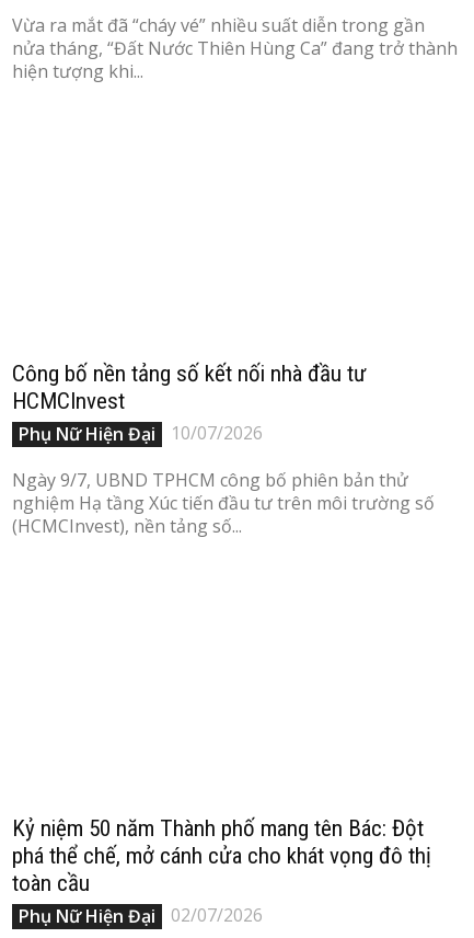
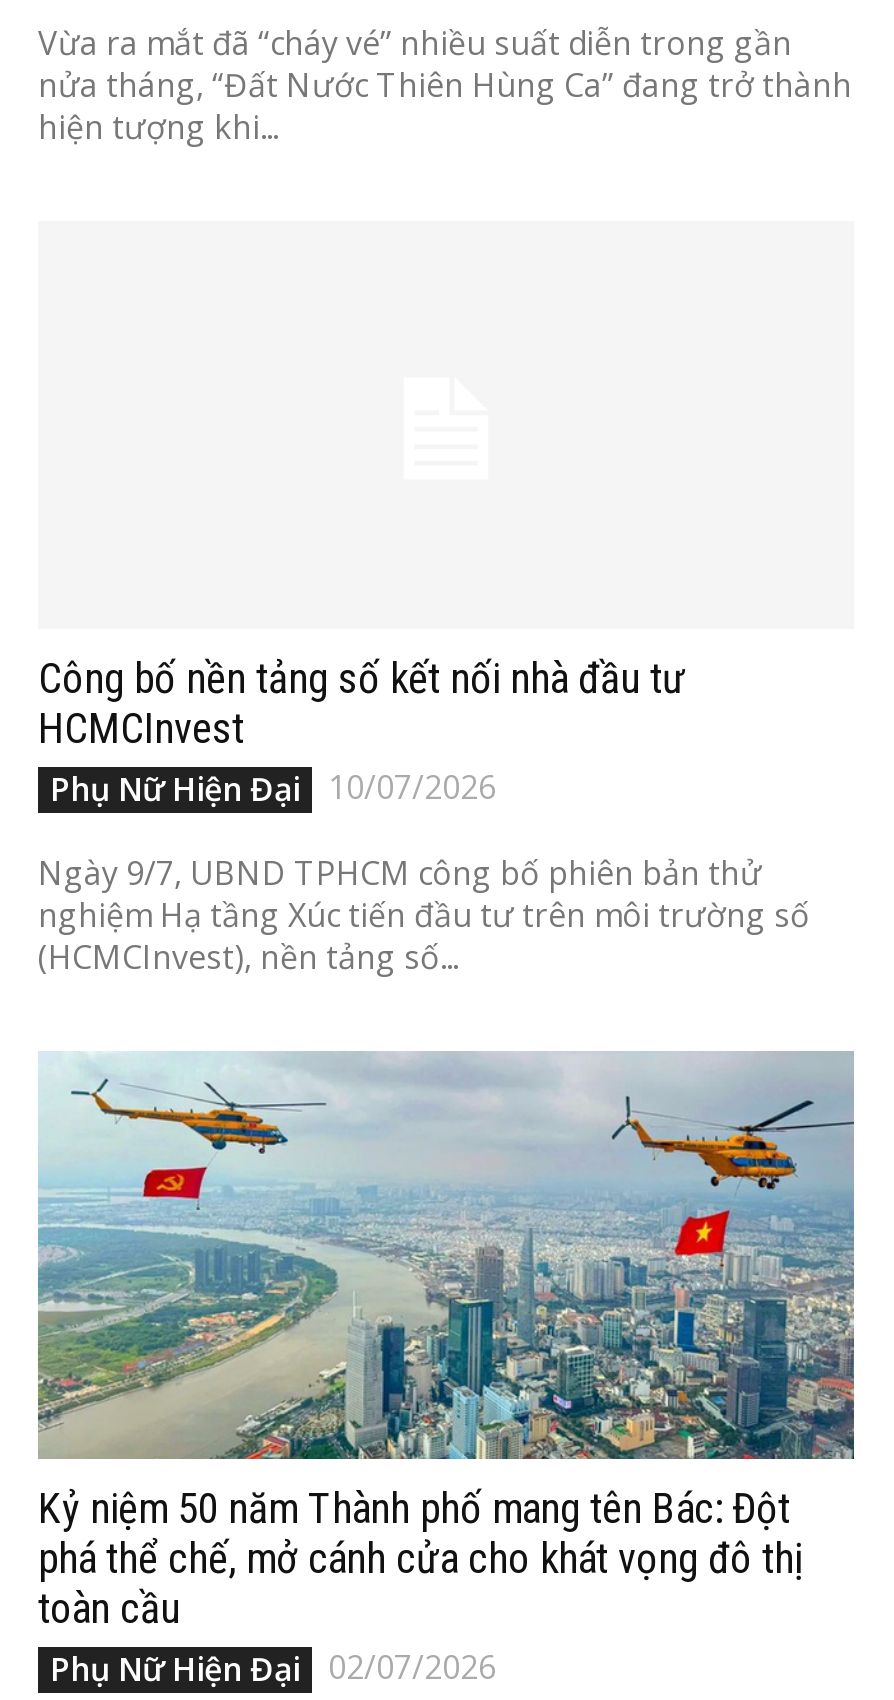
none -> [36,1051,856,1461] [image]

